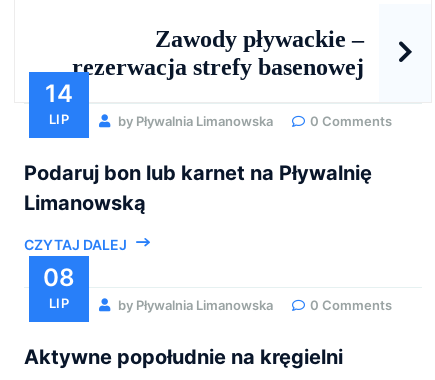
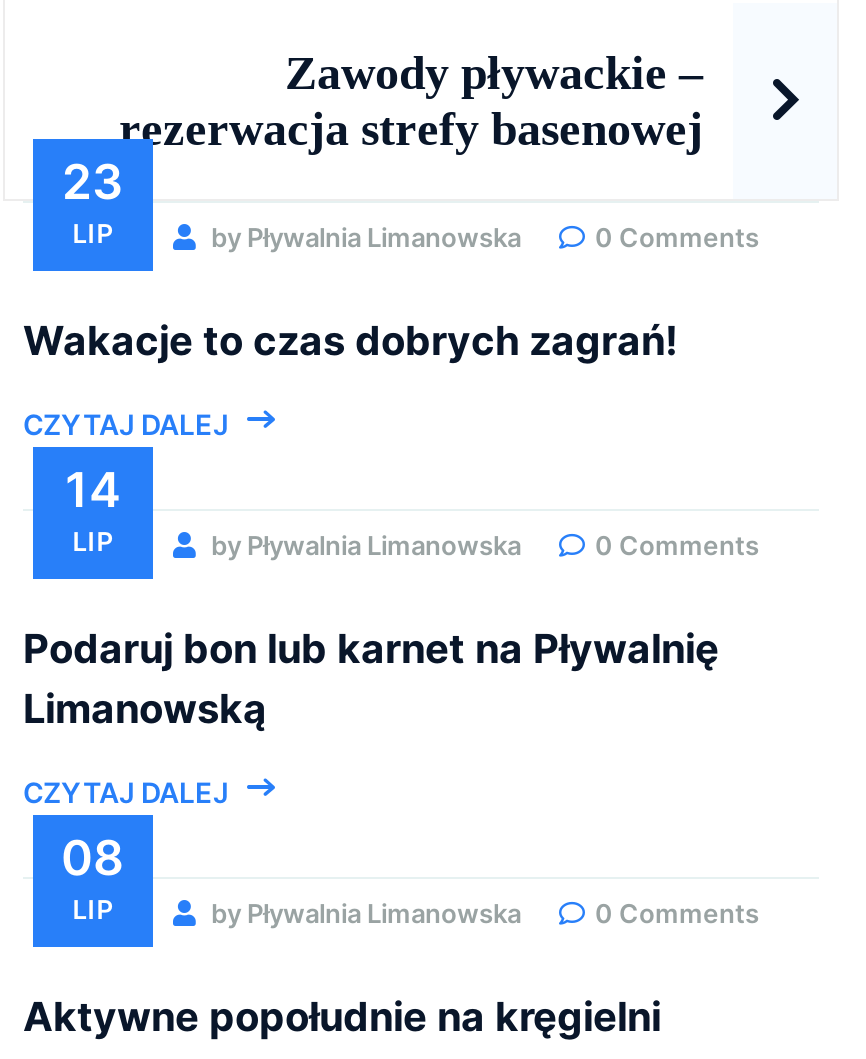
none -> [23,153,759,441] 23 | LIP | by Pływalnia Limanowska | 0 Comments | Wakacje to czas dobrych zagrań! | CZYTAJ DALEJ

